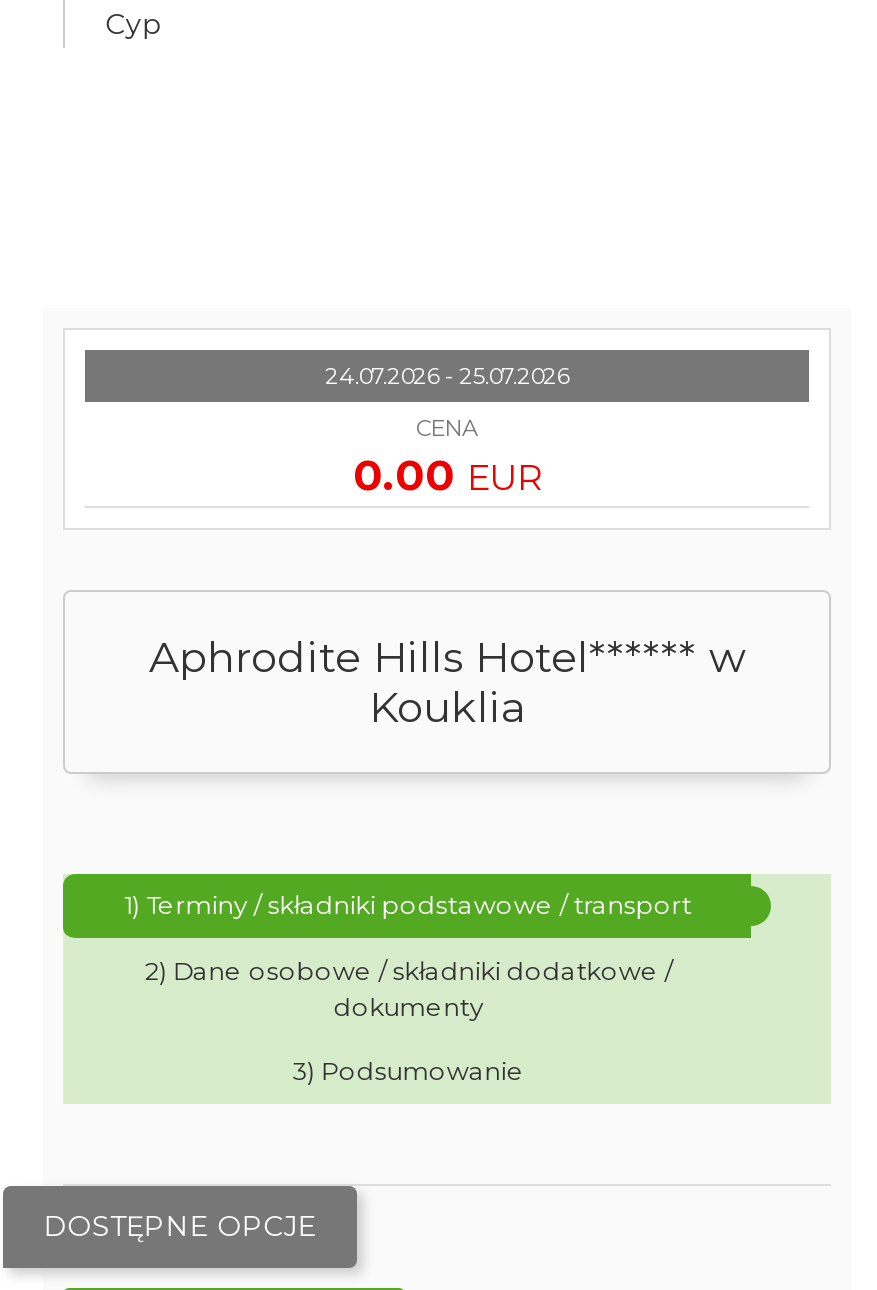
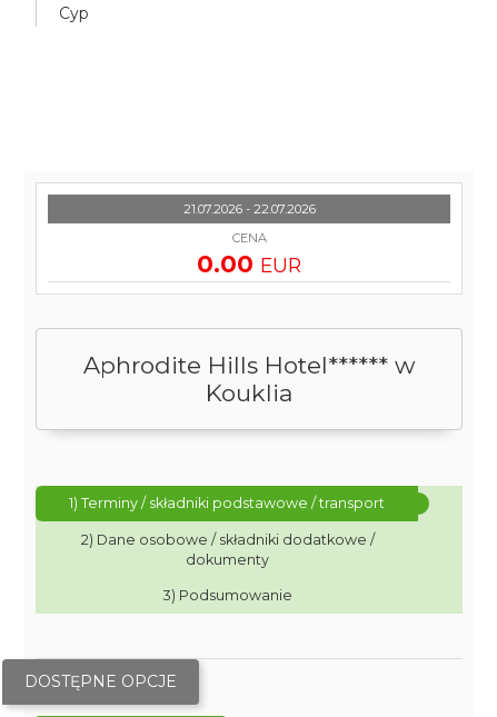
[325,362,569,390] 24.07.2026 - 25.07.2026 -> [183,201,315,217] 21.07.2026 - 22.07.2026

